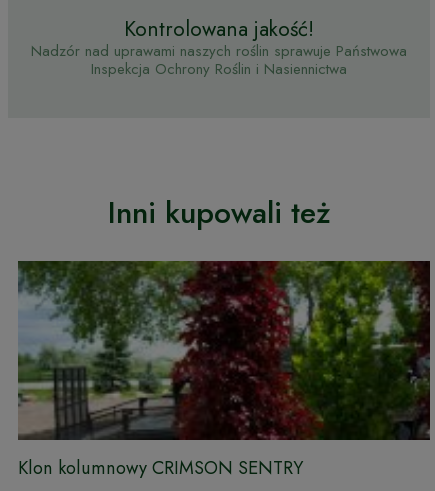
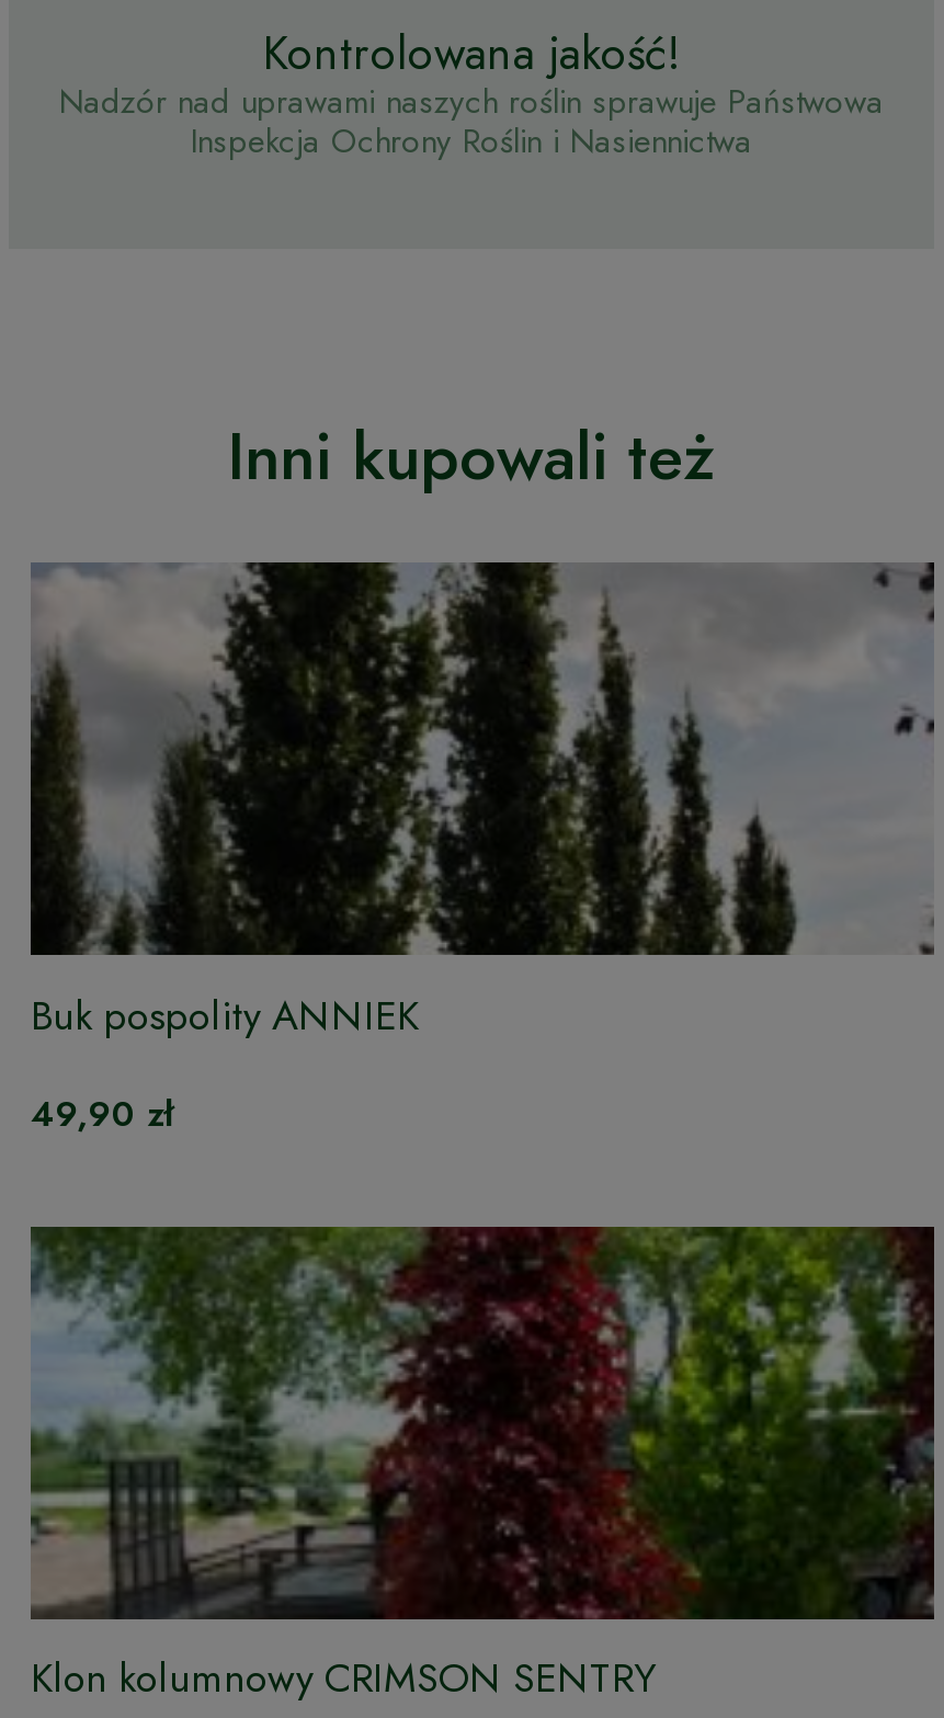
none -> [29,560,934,1139] [image] | Buk pospolity ANNIEK | 49,90 zł

